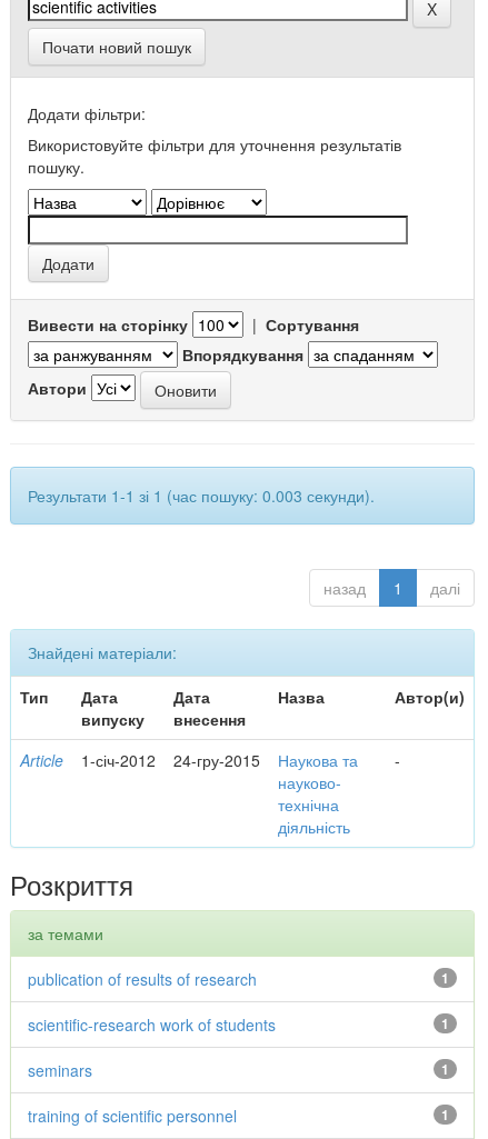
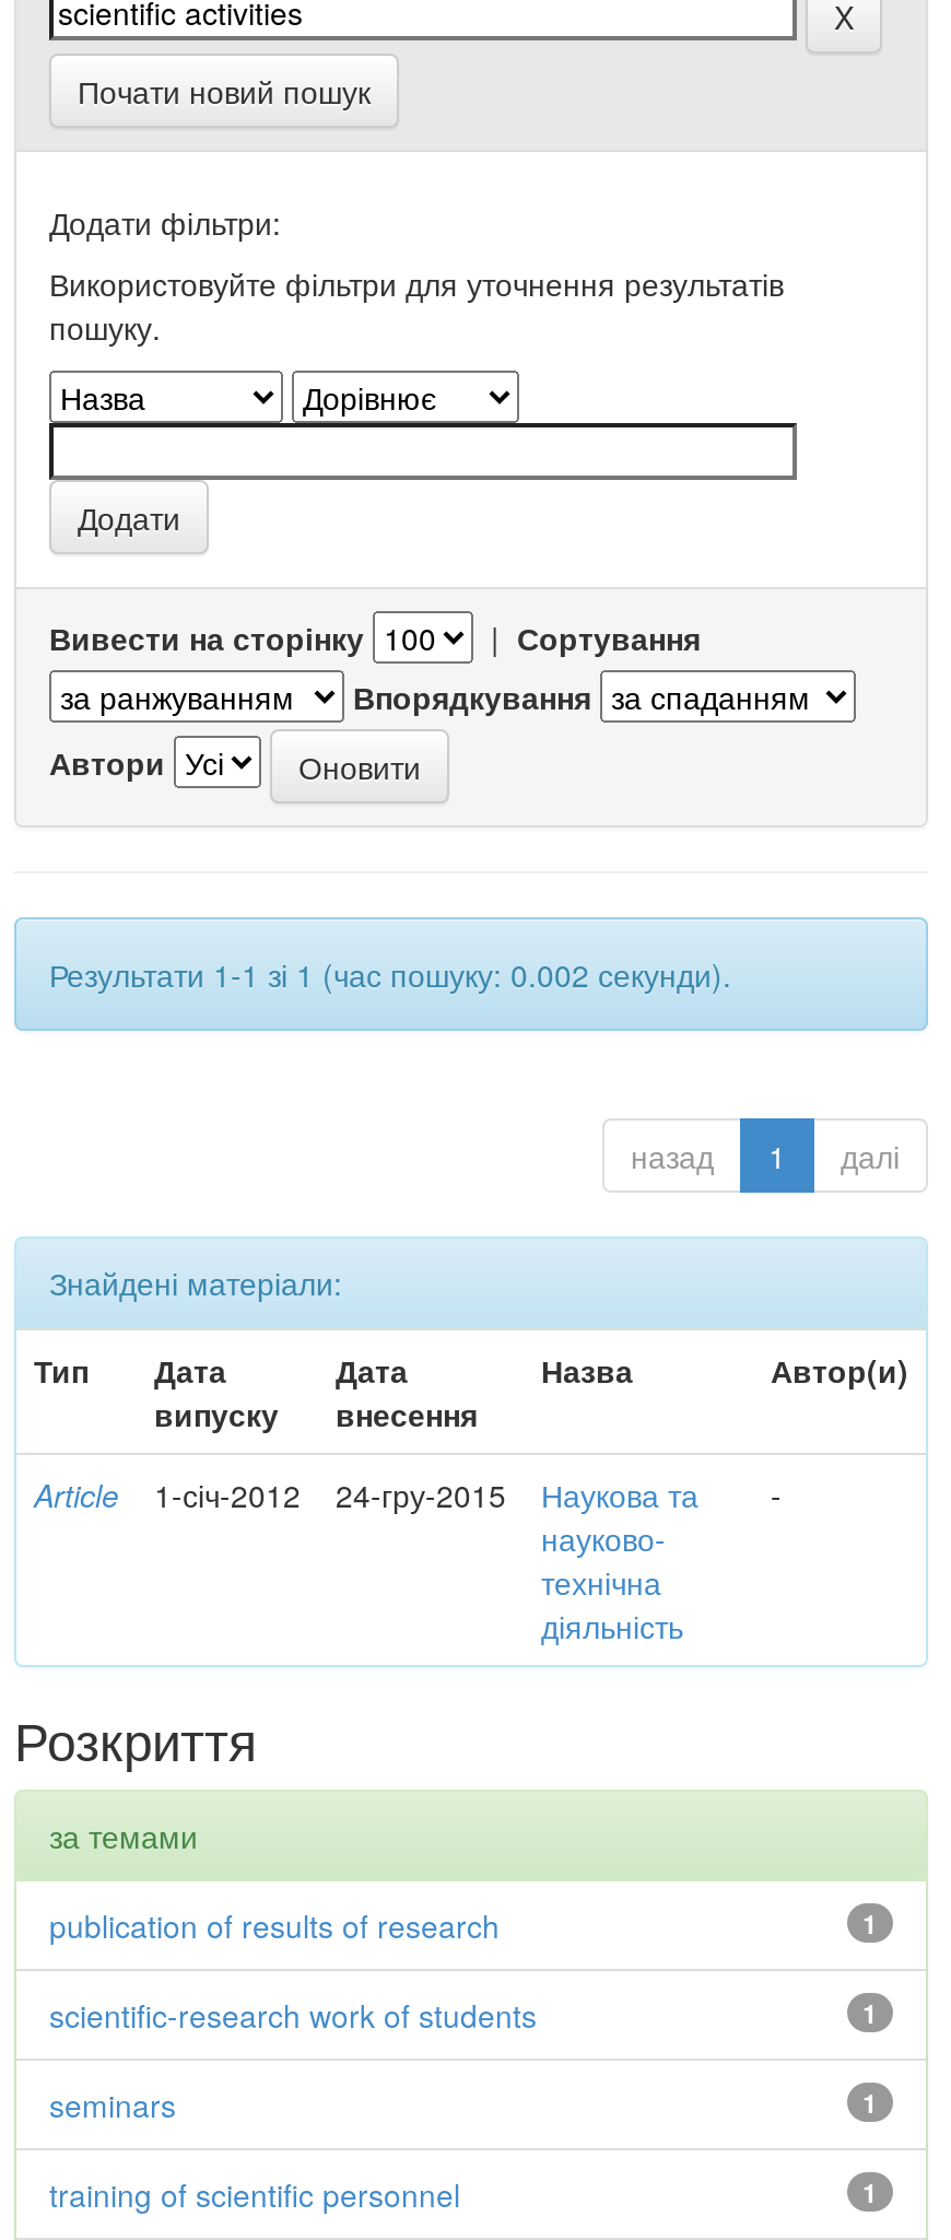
[28,484,375,507] Результати 1-1 зі 1 (час пошуку: 0.003 секунди). -> [49,952,731,996] Результати 1-1 зі 1 (час пошуку: 0.002 секунди).

